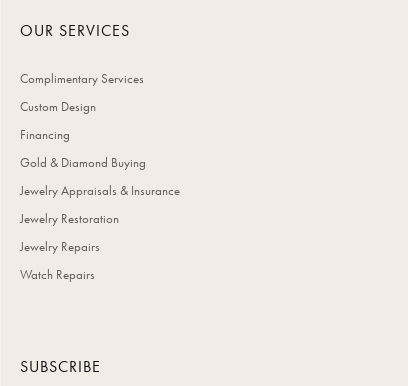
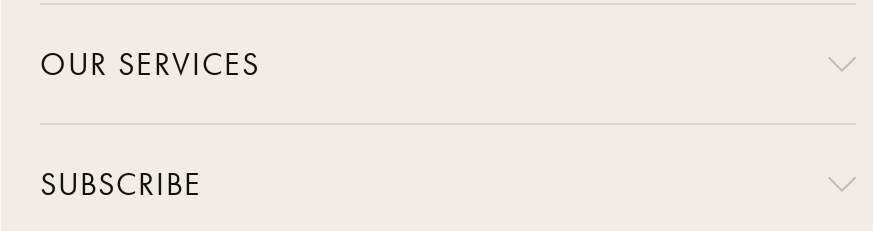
[20,70,180,283] Complimentary Services | Custom Design | Financing | Gold & Diamond Buying | Jewelry Appraisals & Insurance | Jewelry Restoration | Jewelry Repairs | Watch Repairs -> none

